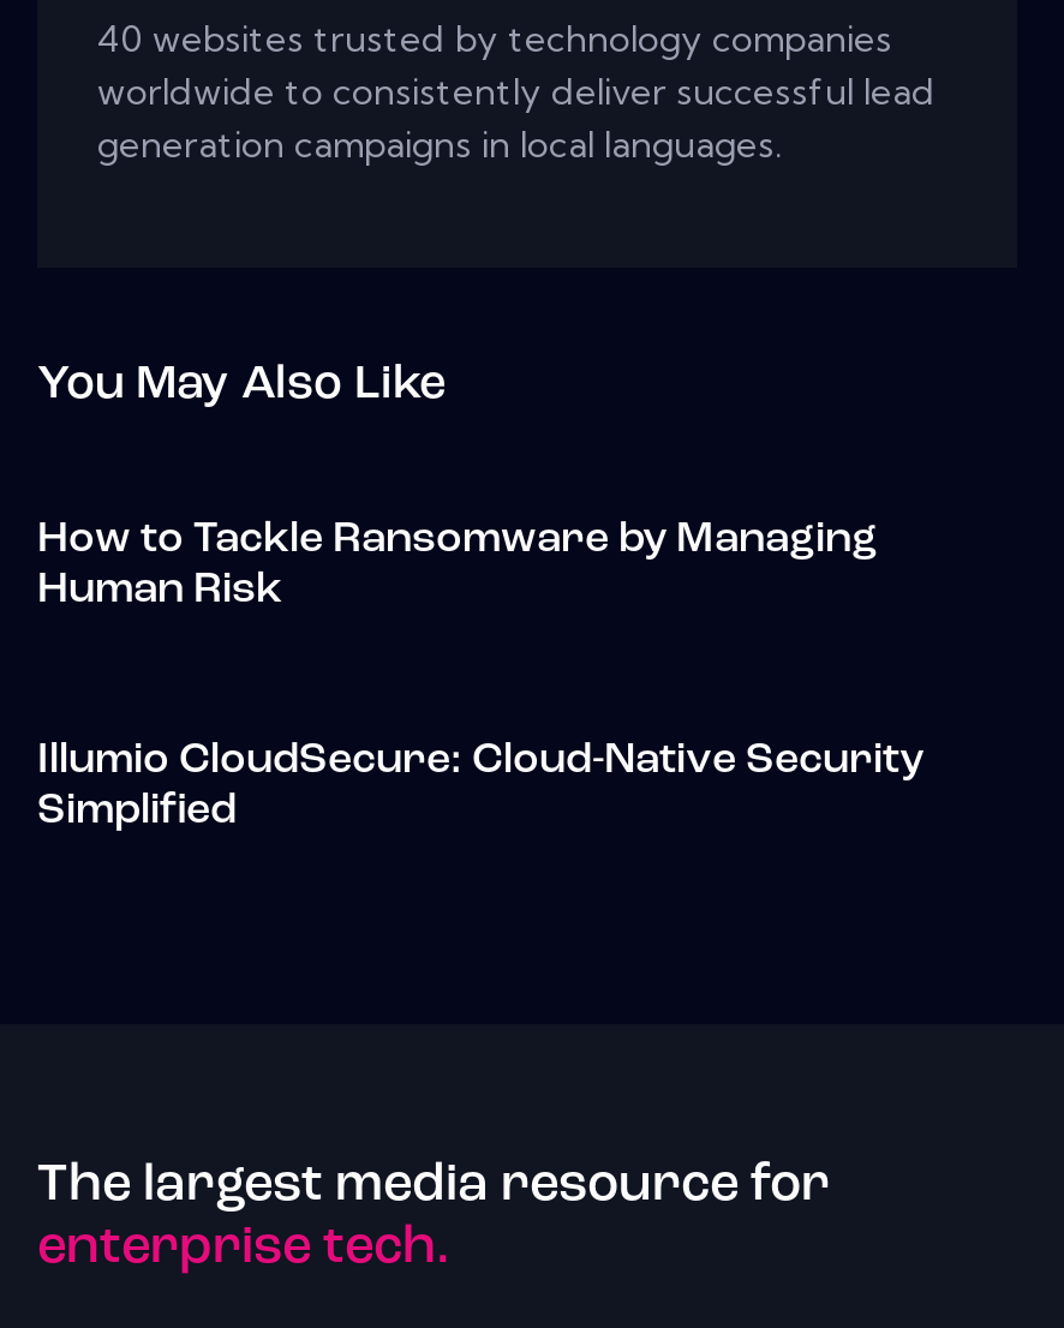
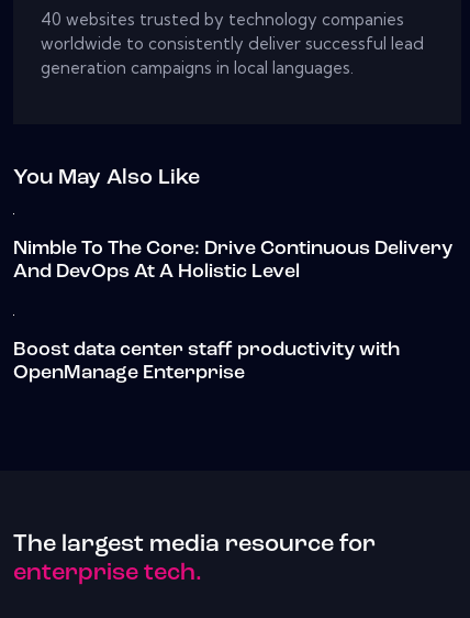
[37,518,878,614] How to Tackle Ransomware by Managing | Human Risk -> [13,239,452,283] Nimble To The Core: Drive Continuous Delivery | And DevOps At A Holistic Level
[37,738,923,835] Illumio CloudSecure: Cloud-Native Security | Simplified -> [13,340,400,384] Boost data center staff productivity with | OpenManage Enterprise

